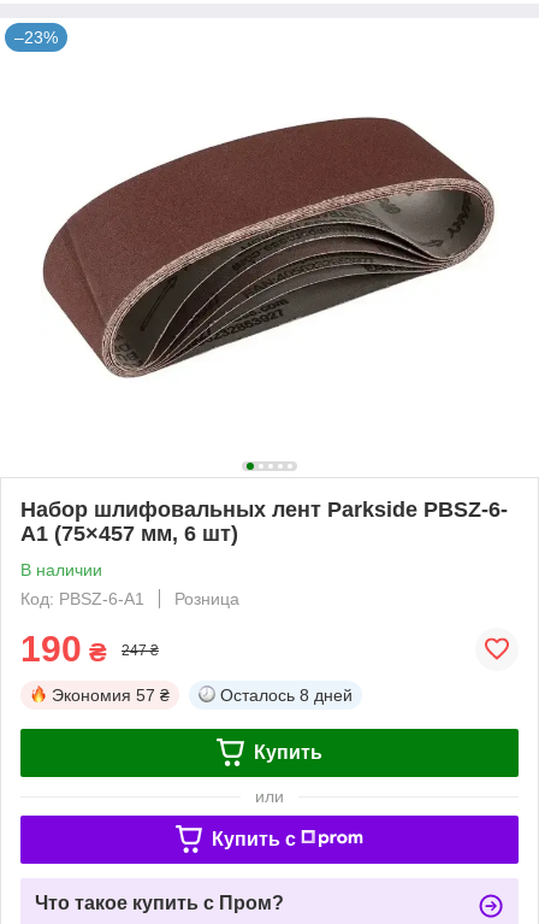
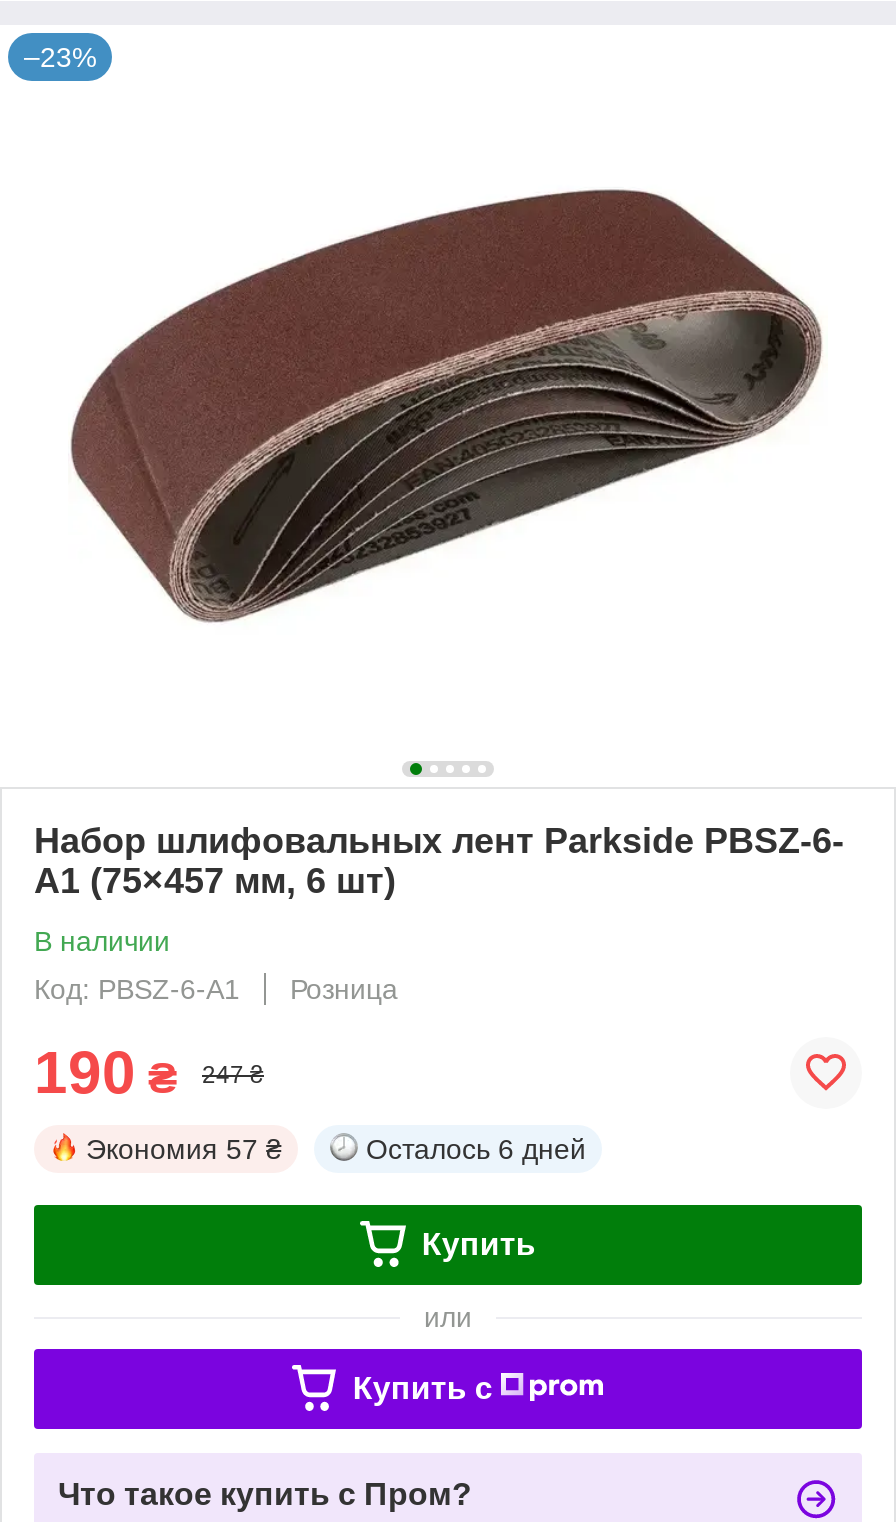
[220,685,353,705] Осталось 8 дней -> [366,1133,586,1165] Осталось 6 дней

